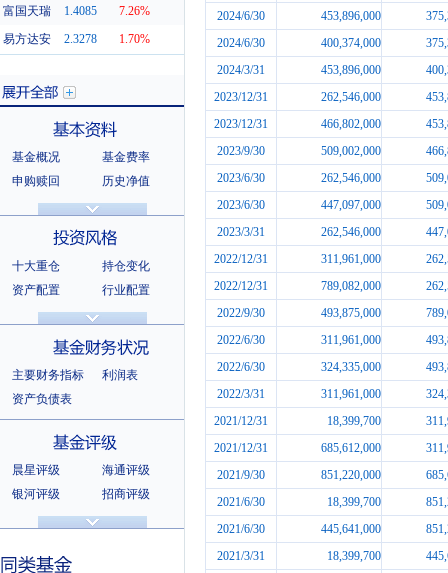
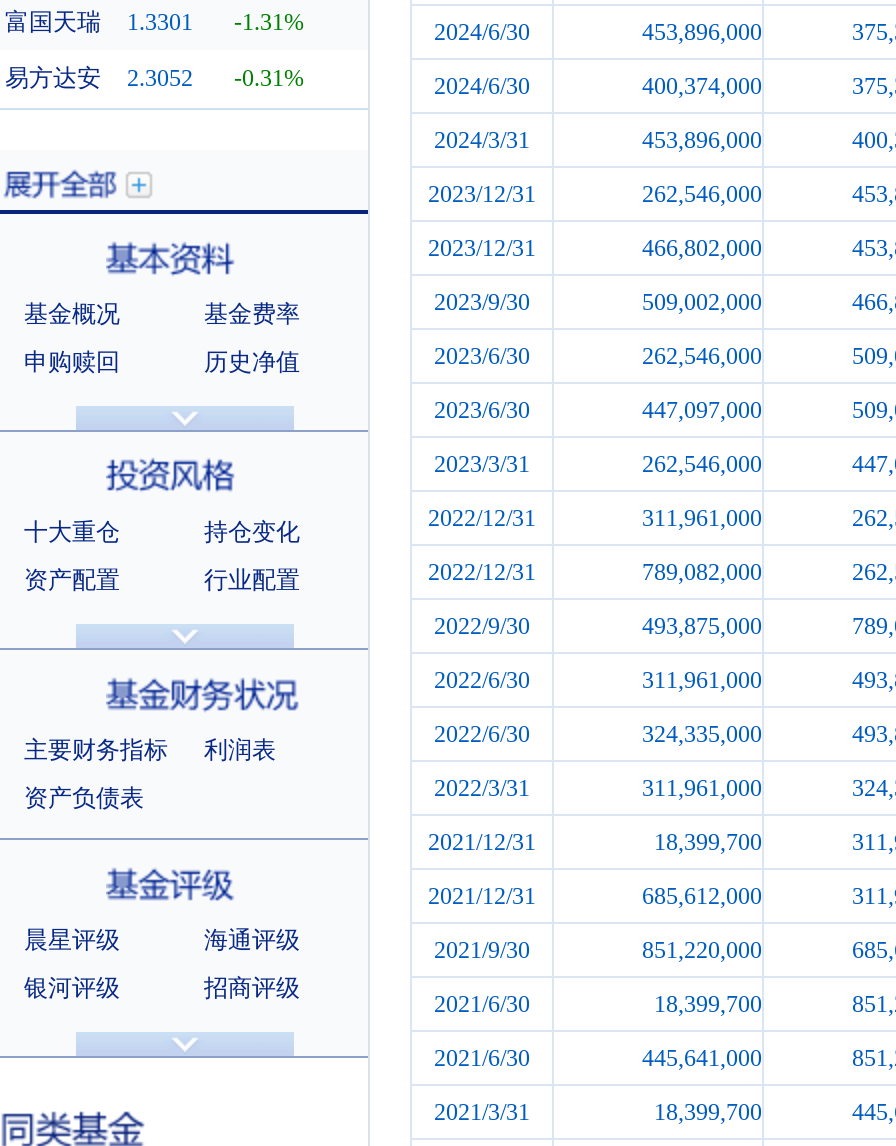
[63,4,96,18] 1.4085 -> [127,8,193,36] 1.3301
[119,4,150,18] 7.26% -> [234,8,304,36] -1.31%
[63,32,96,46] 2.3278 -> [127,64,193,92] 2.3052
[119,32,150,46] 1.70% -> [234,64,304,92] -0.31%

